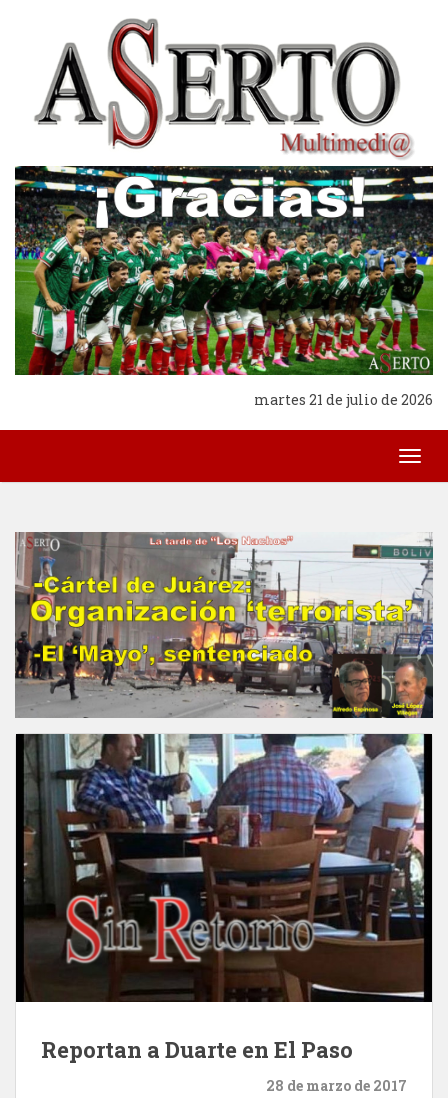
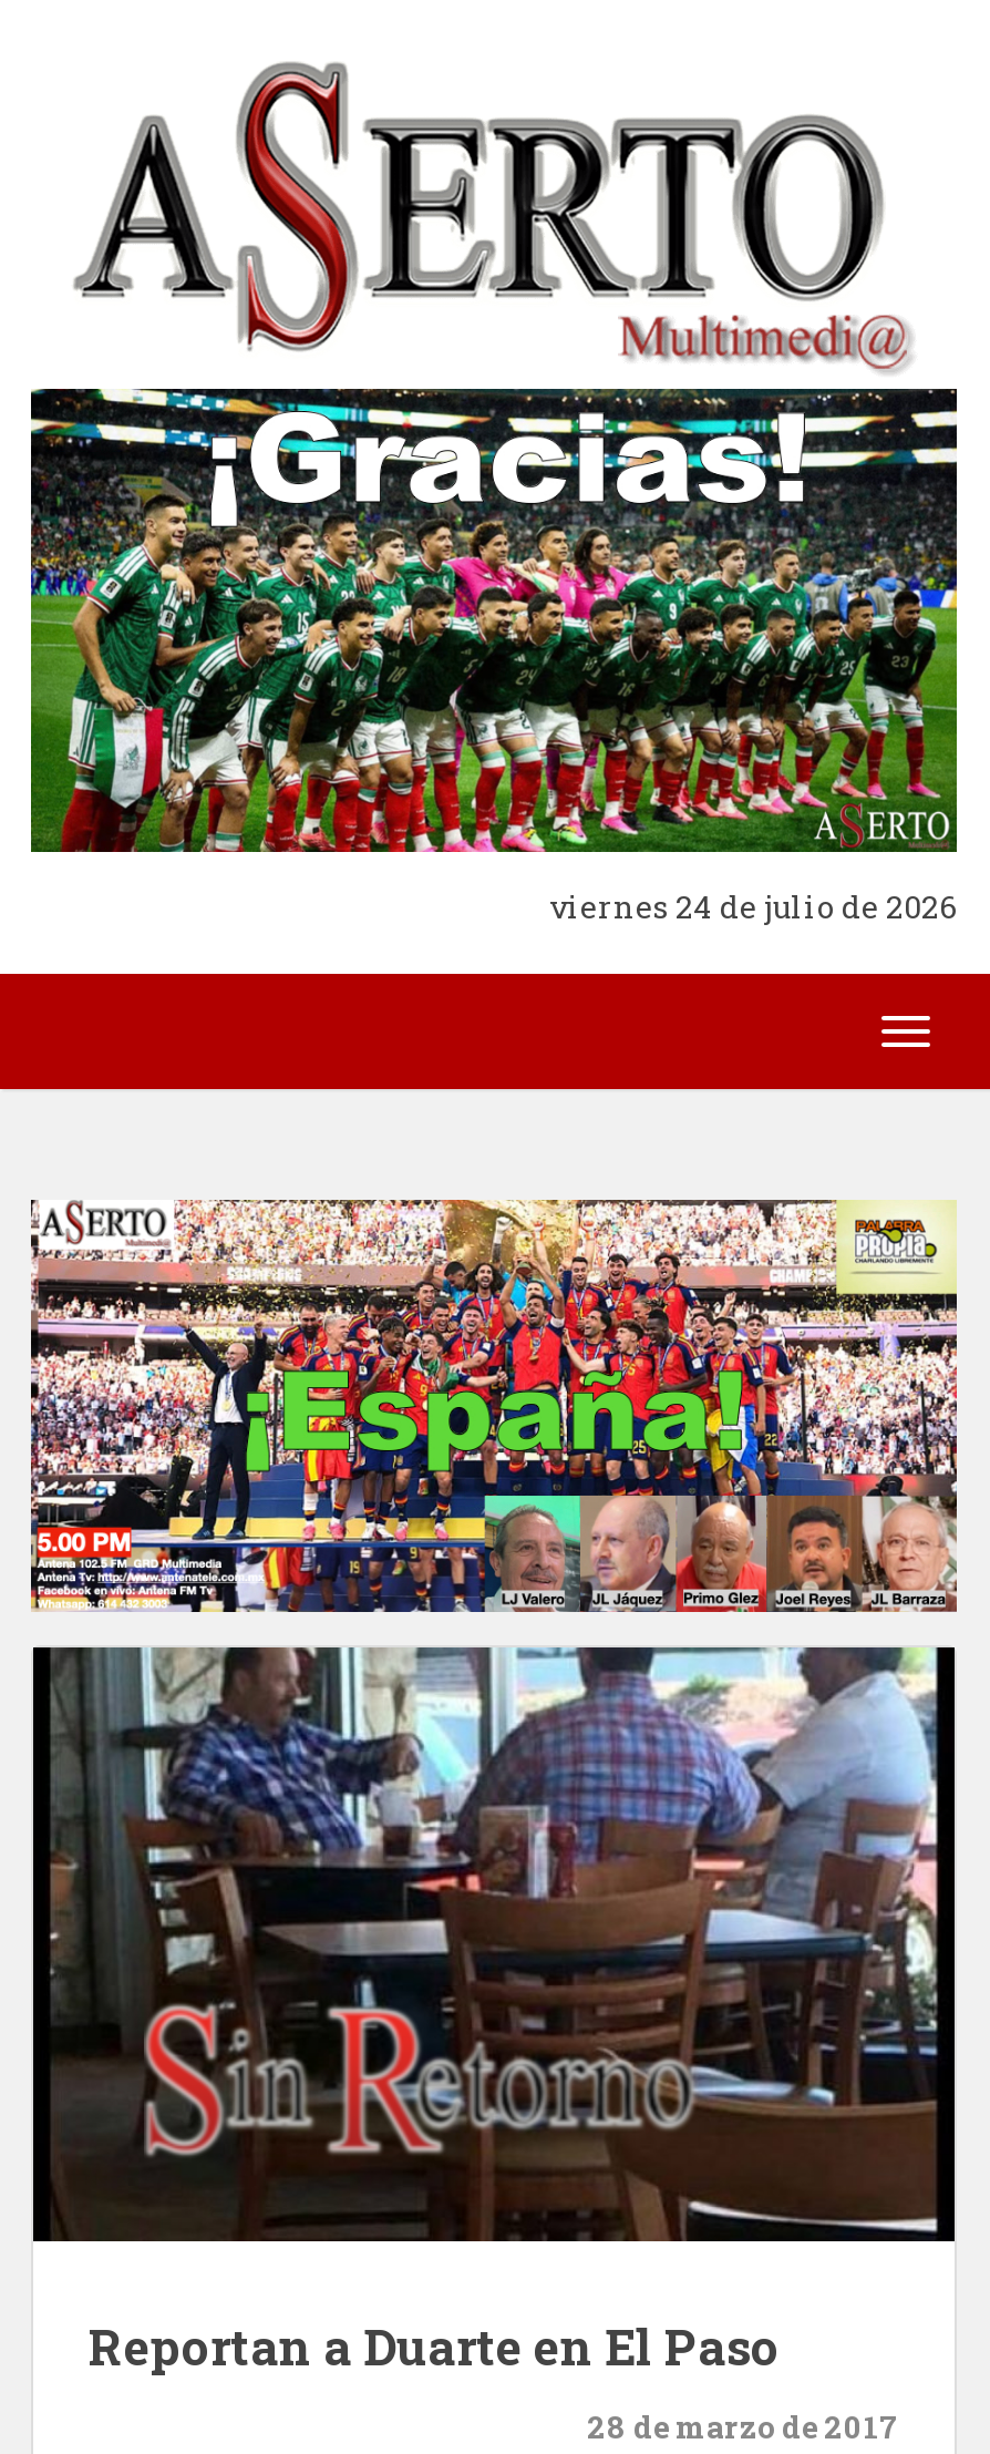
[254,390,433,409] martes 21 de julio de 2026 -> [549,886,957,928] viernes 24 de julio de 2026
[15,531,434,719] [image] -> [31,1198,959,1614] [image]

